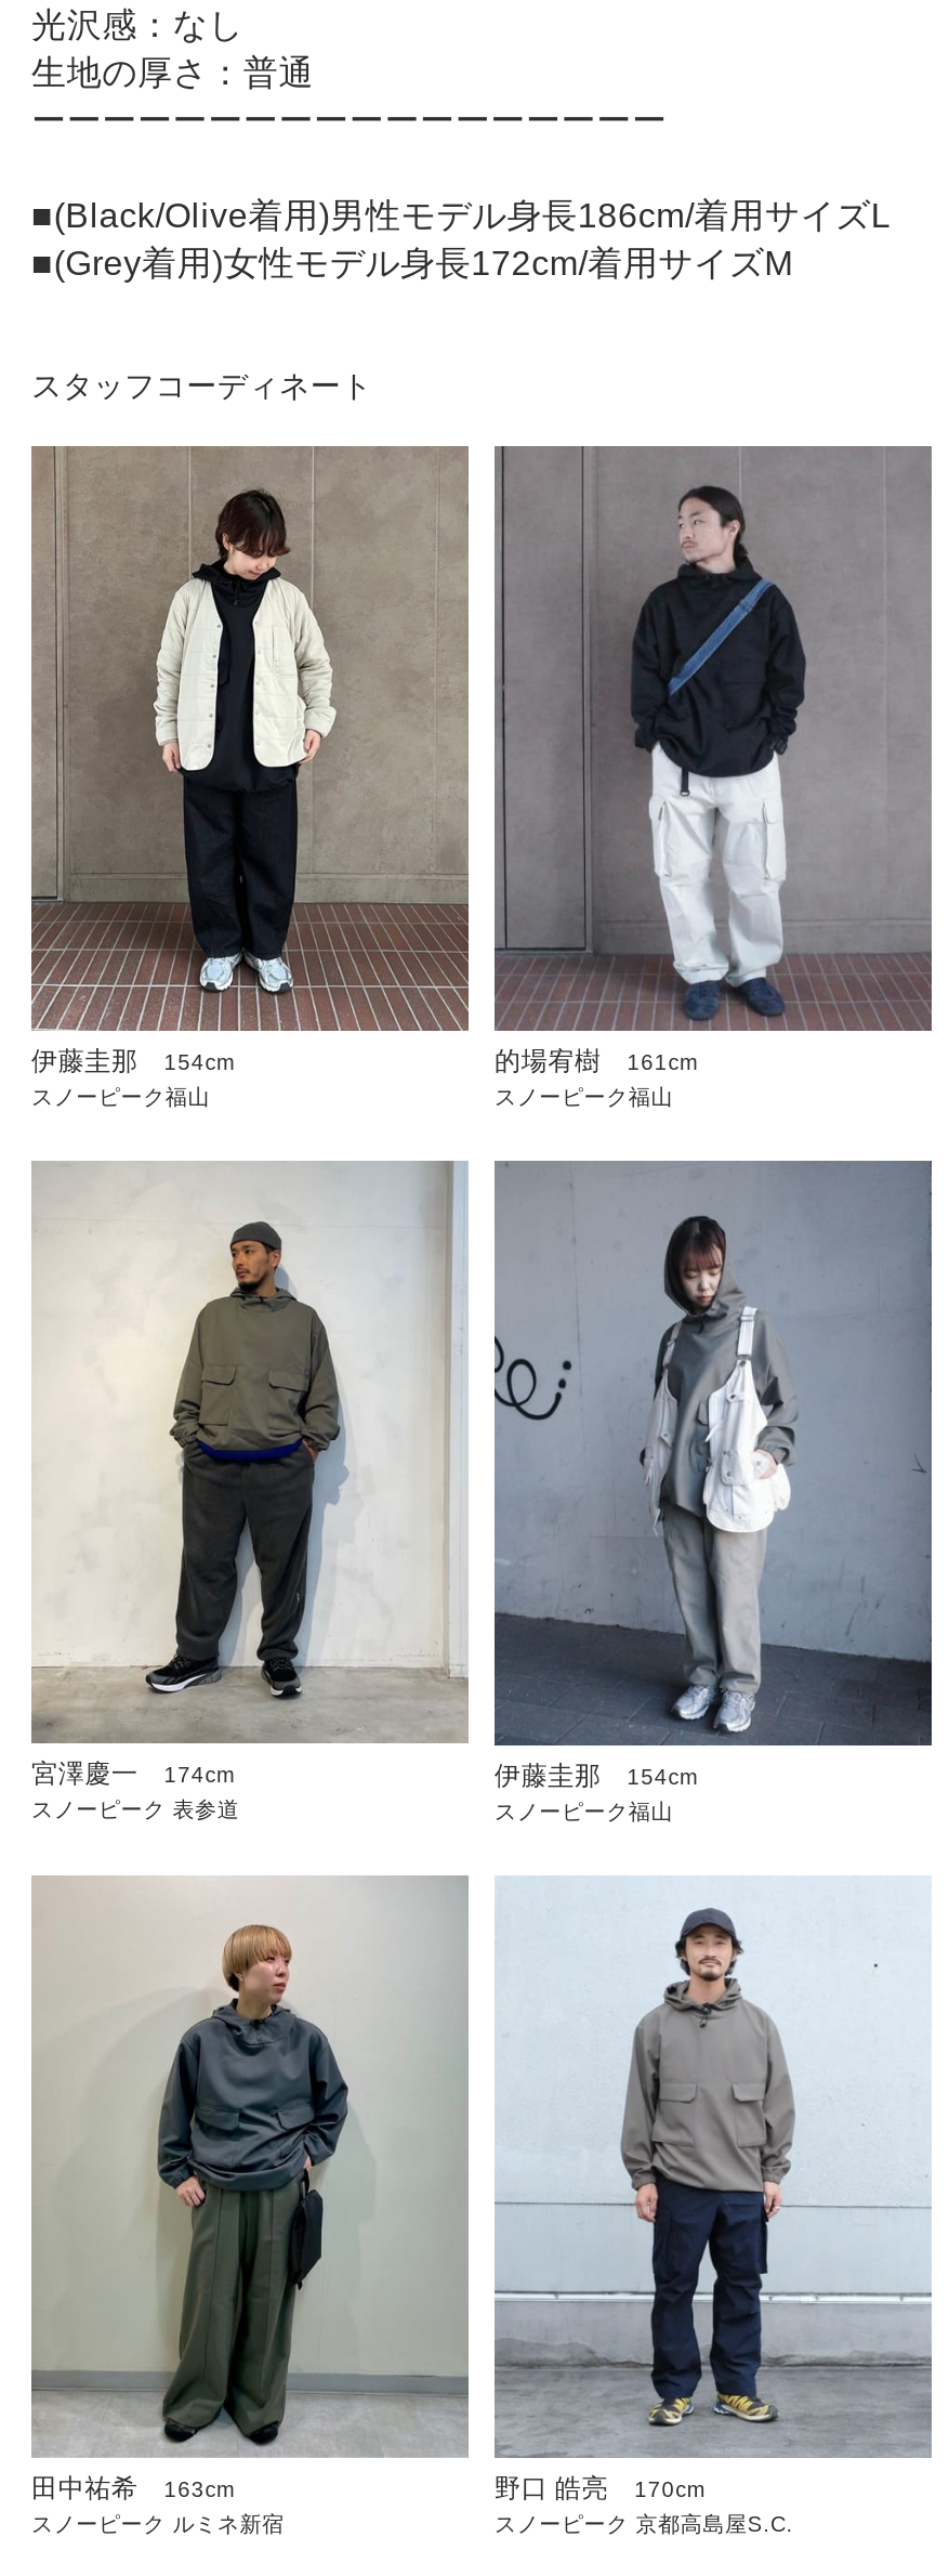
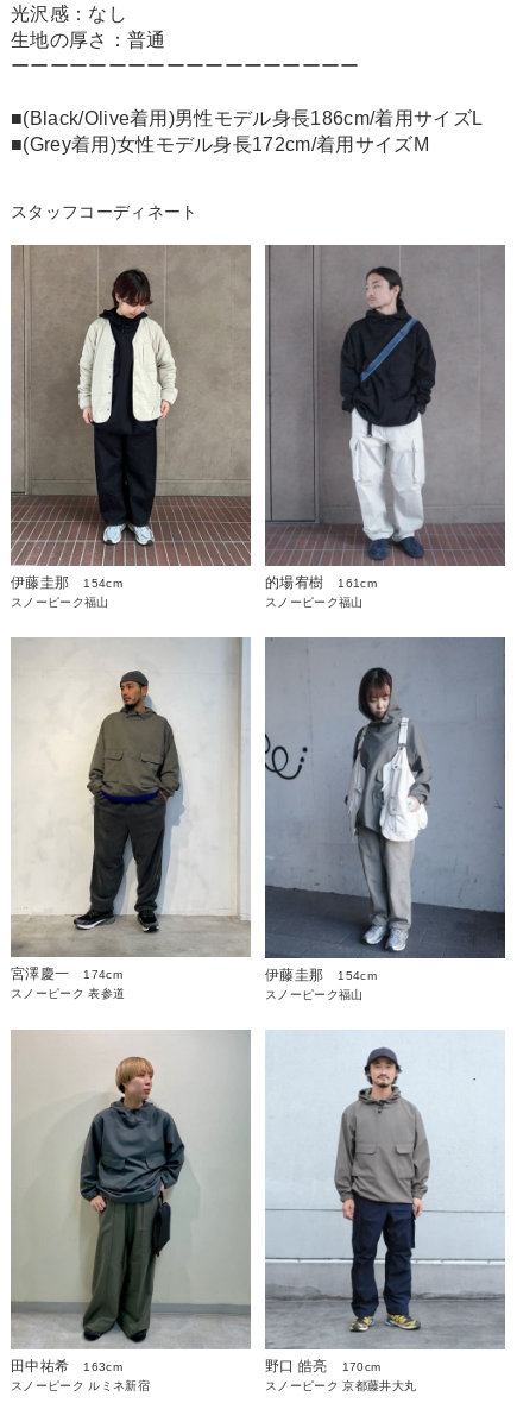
[495,2512,793,2536] スノーピーク 京都高島屋S.C. -> [265,1379,416,1392] スノーピーク 京都藤井大丸

